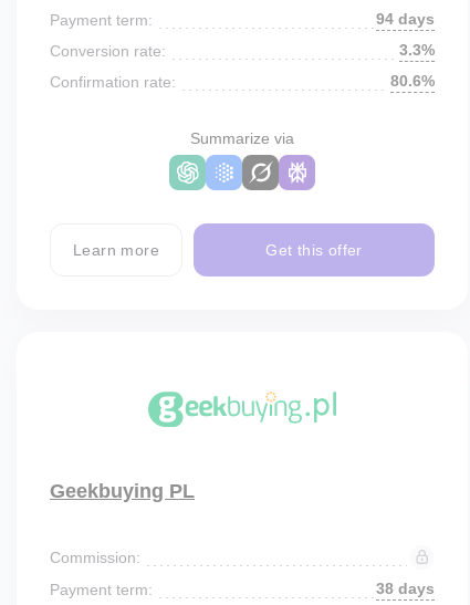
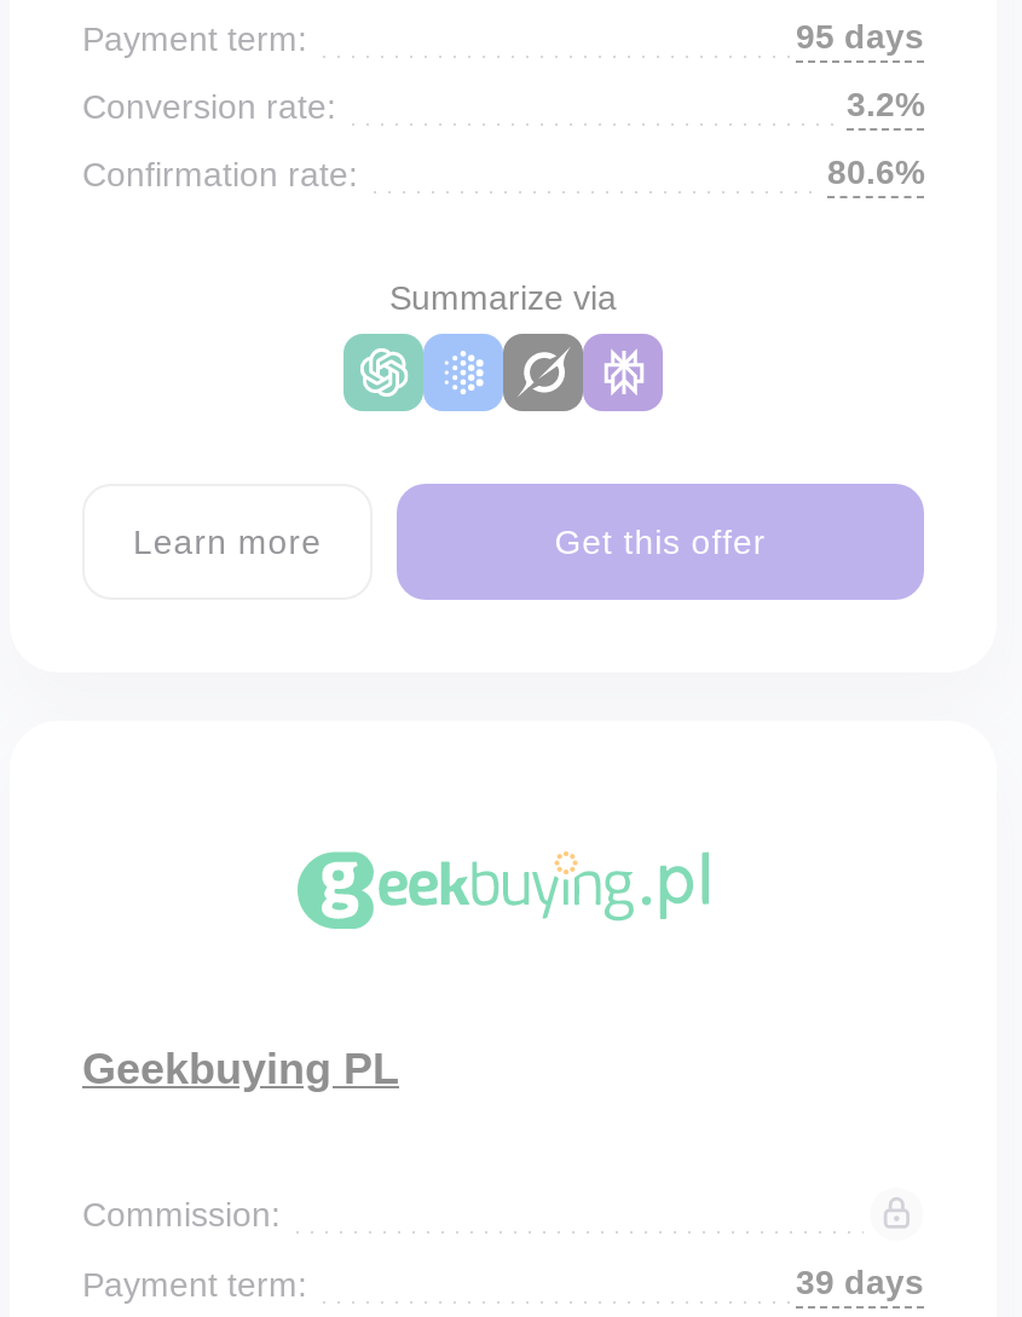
[376,10,435,28] 94 days -> [796,17,924,56] 95 days
[399,41,435,59] 3.3% -> [847,85,924,123] 3.2%
[376,580,435,597] 38 days -> [796,1263,924,1301] 39 days

